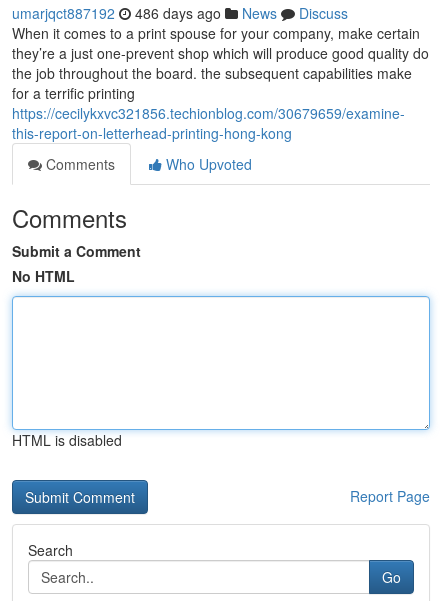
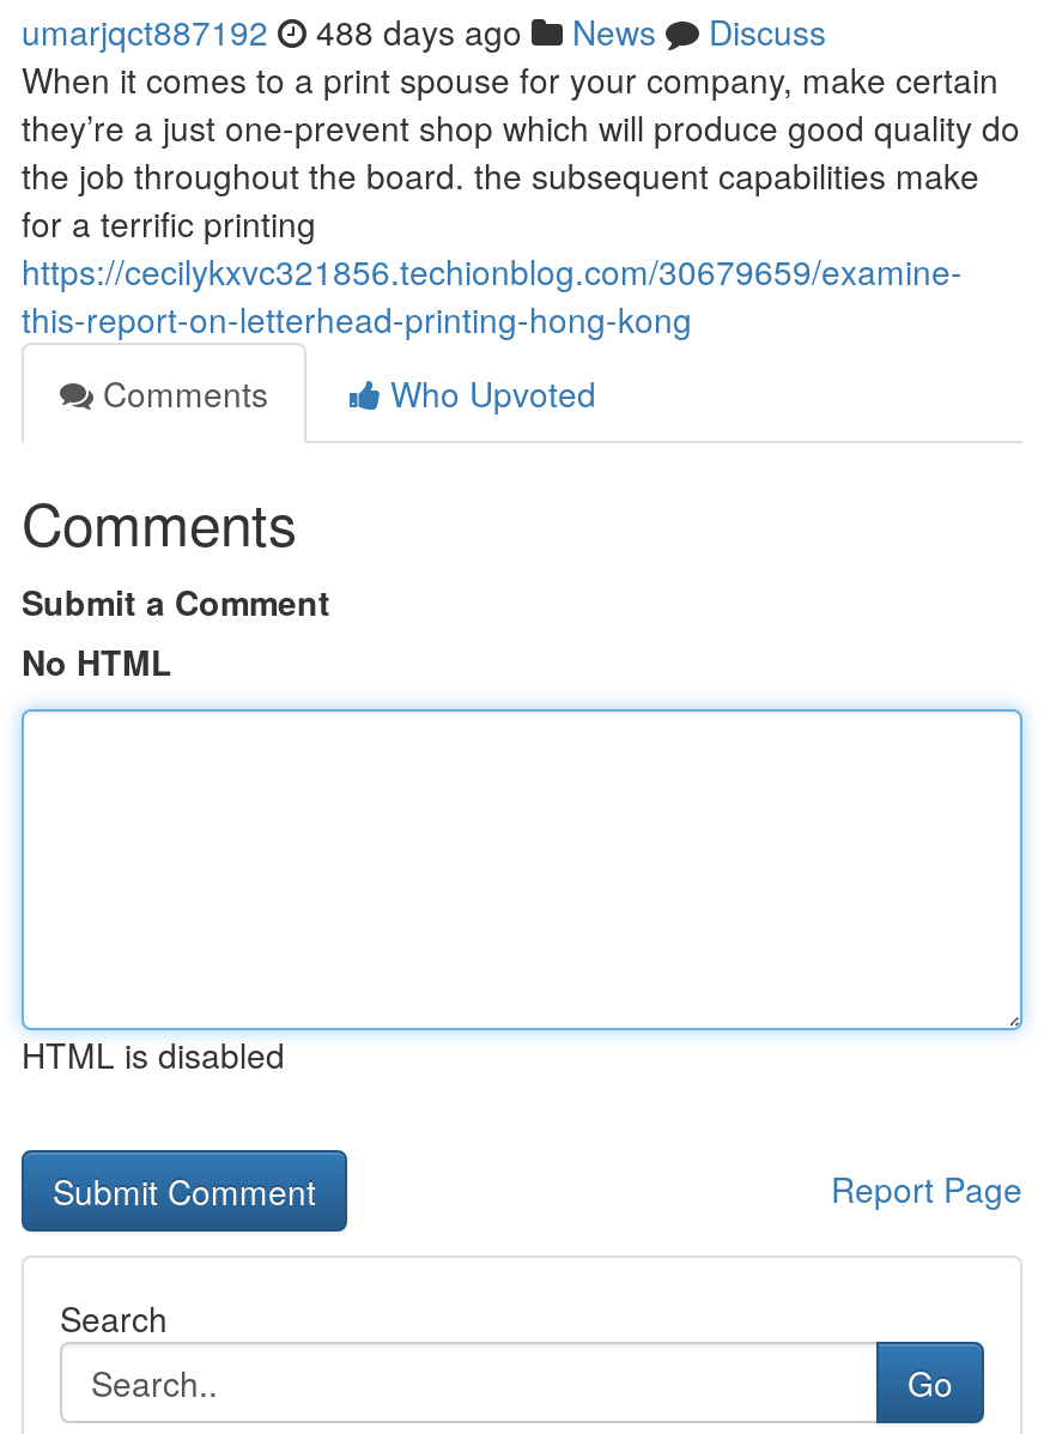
[12,3,348,23] umarjqct887192 486 days ago News Discuss -> [22,7,826,55] umarjqct887192 488 days ago News Discuss

